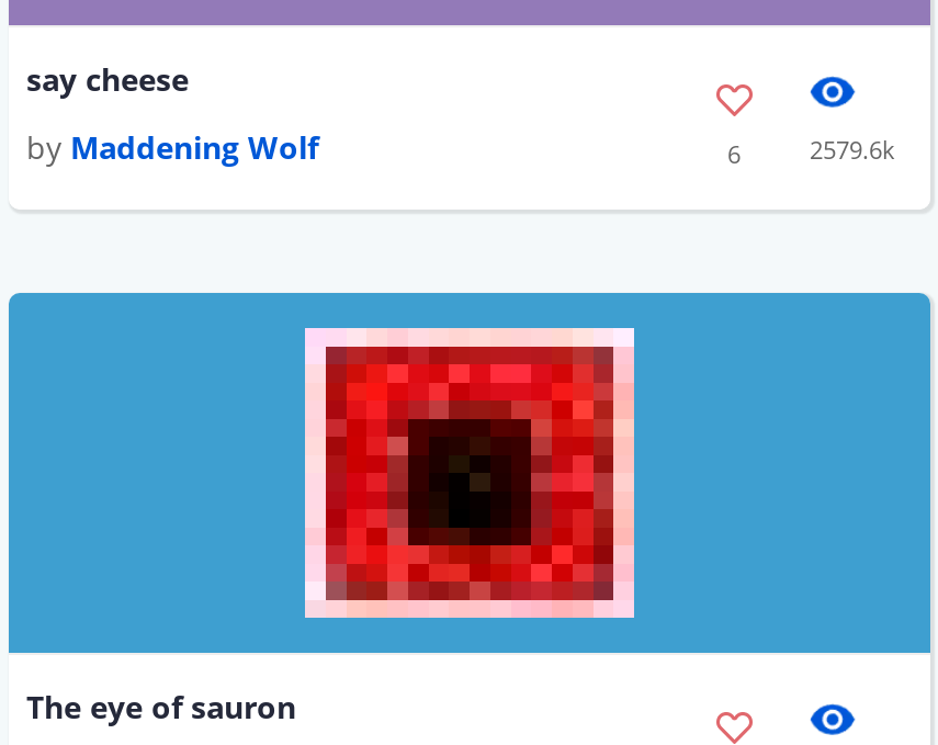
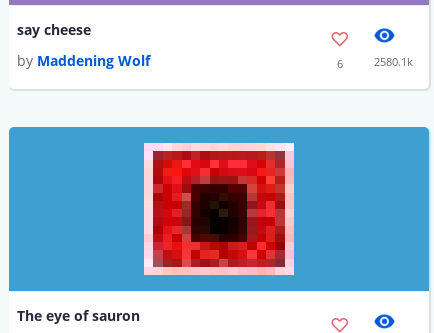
[810,133,895,166] 2579.6k -> [374,54,413,69] 2580.1k

